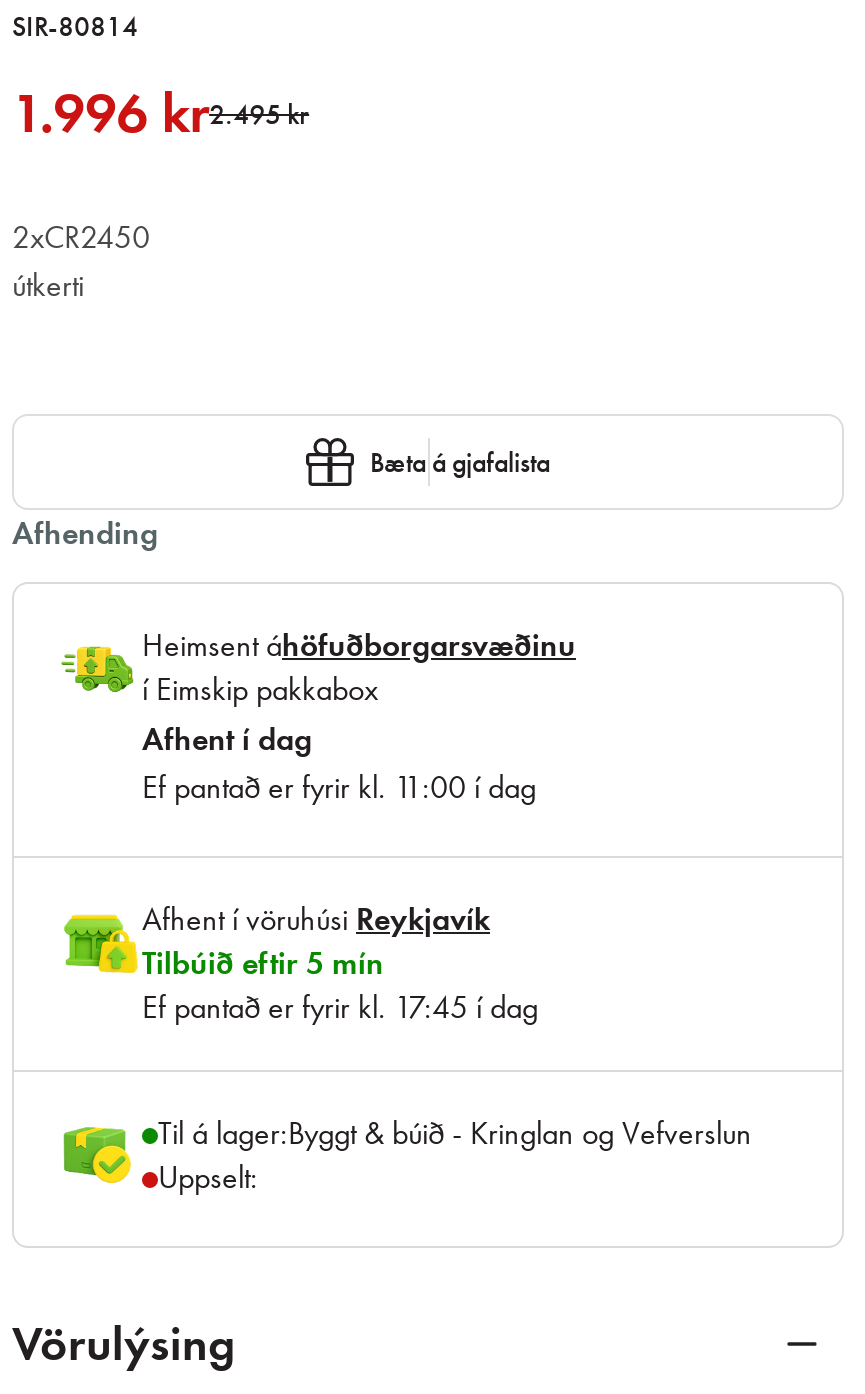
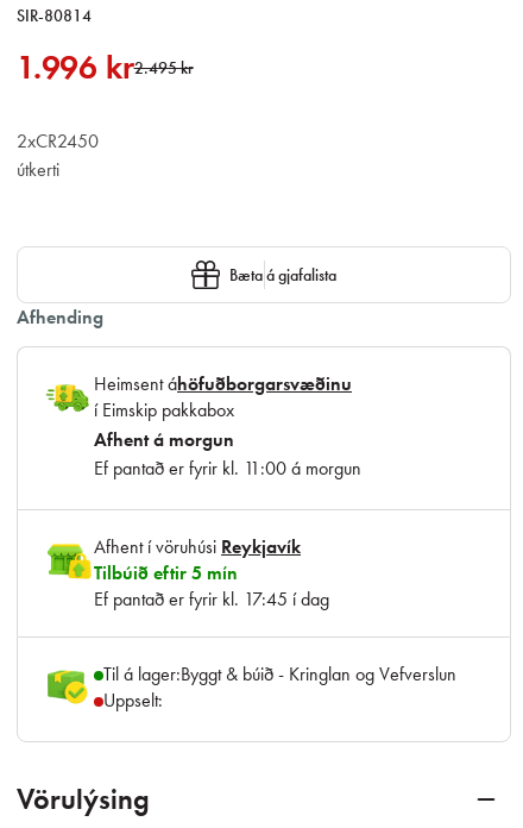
[142,718,312,760] Afhent í dag -> [94,427,234,452] Afhent á morgun
[142,766,536,808] Ef pantað er fyrir kl. 11:00 í dag -> [94,456,361,481] Ef pantað er fyrir kl. 11:00 á morgun

